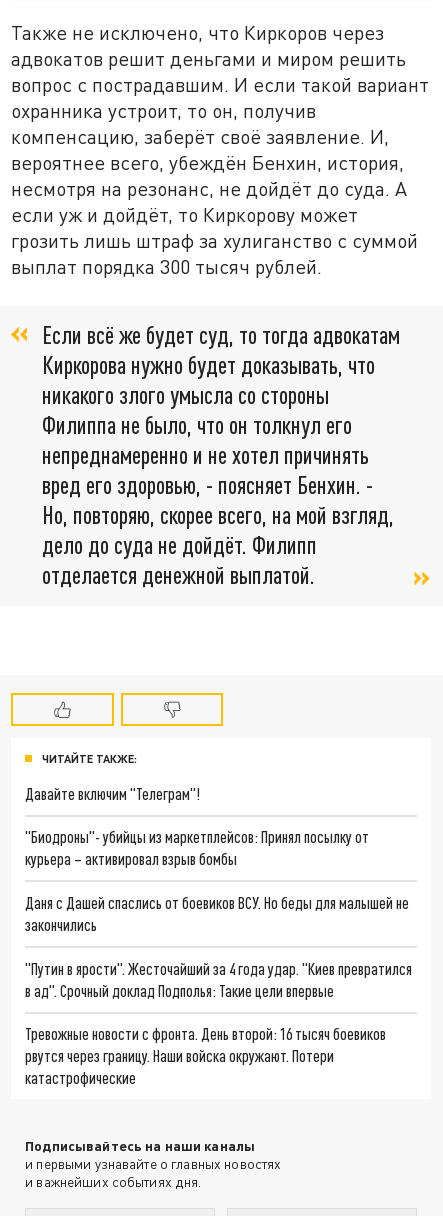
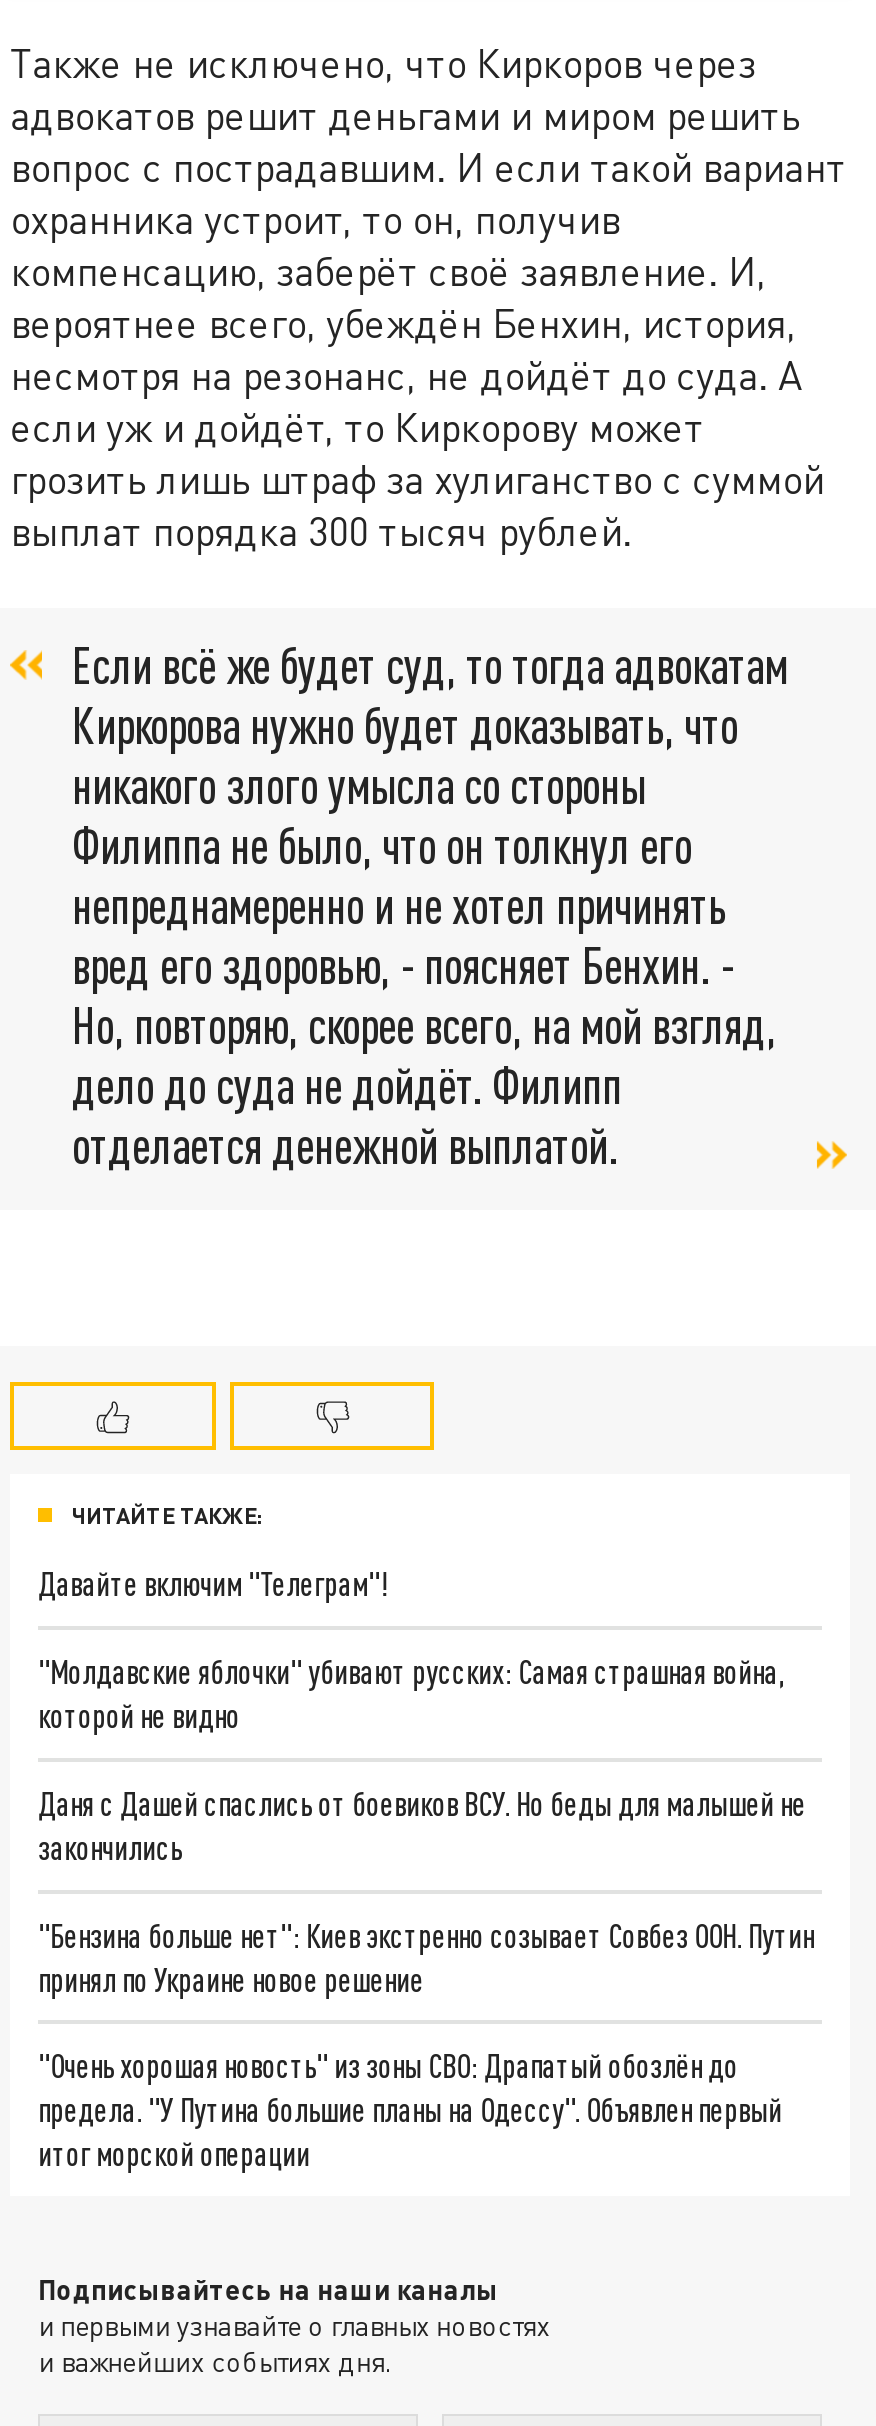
[25,827,369,868] "Биодроны"- убийцы из маркетплейсов: Принял посылку от | курьера – активировал взрыв бомбы -> [38,1653,784,1735] "Молдавские яблочки" убивают русских: Самая страшная война, | которой не видно
[25,959,412,1000] "Путин в ярости". Жесточайший за 4 года удар. "Киев превратился | в ад". Срочный доклад Подполья: Такие цели впервые -> [38,1916,814,1998] "Бензина больше нет": Киев экстренно созывает Совбез ООН. Путин | принял по Украине новое решение
[25,1024,386,1087] Тревожные новости с фронта. День второй: 16 тысяч боевиков | рвутся через границу. Наши войска окружают. Потери | катастрофические -> [38,2047,782,2173] "Очень хорошая новость" из зоны СВО: Драпатый обозлён до | предела. "У Путина большие планы на Одессу". Объявлен первый | итог морской операции

